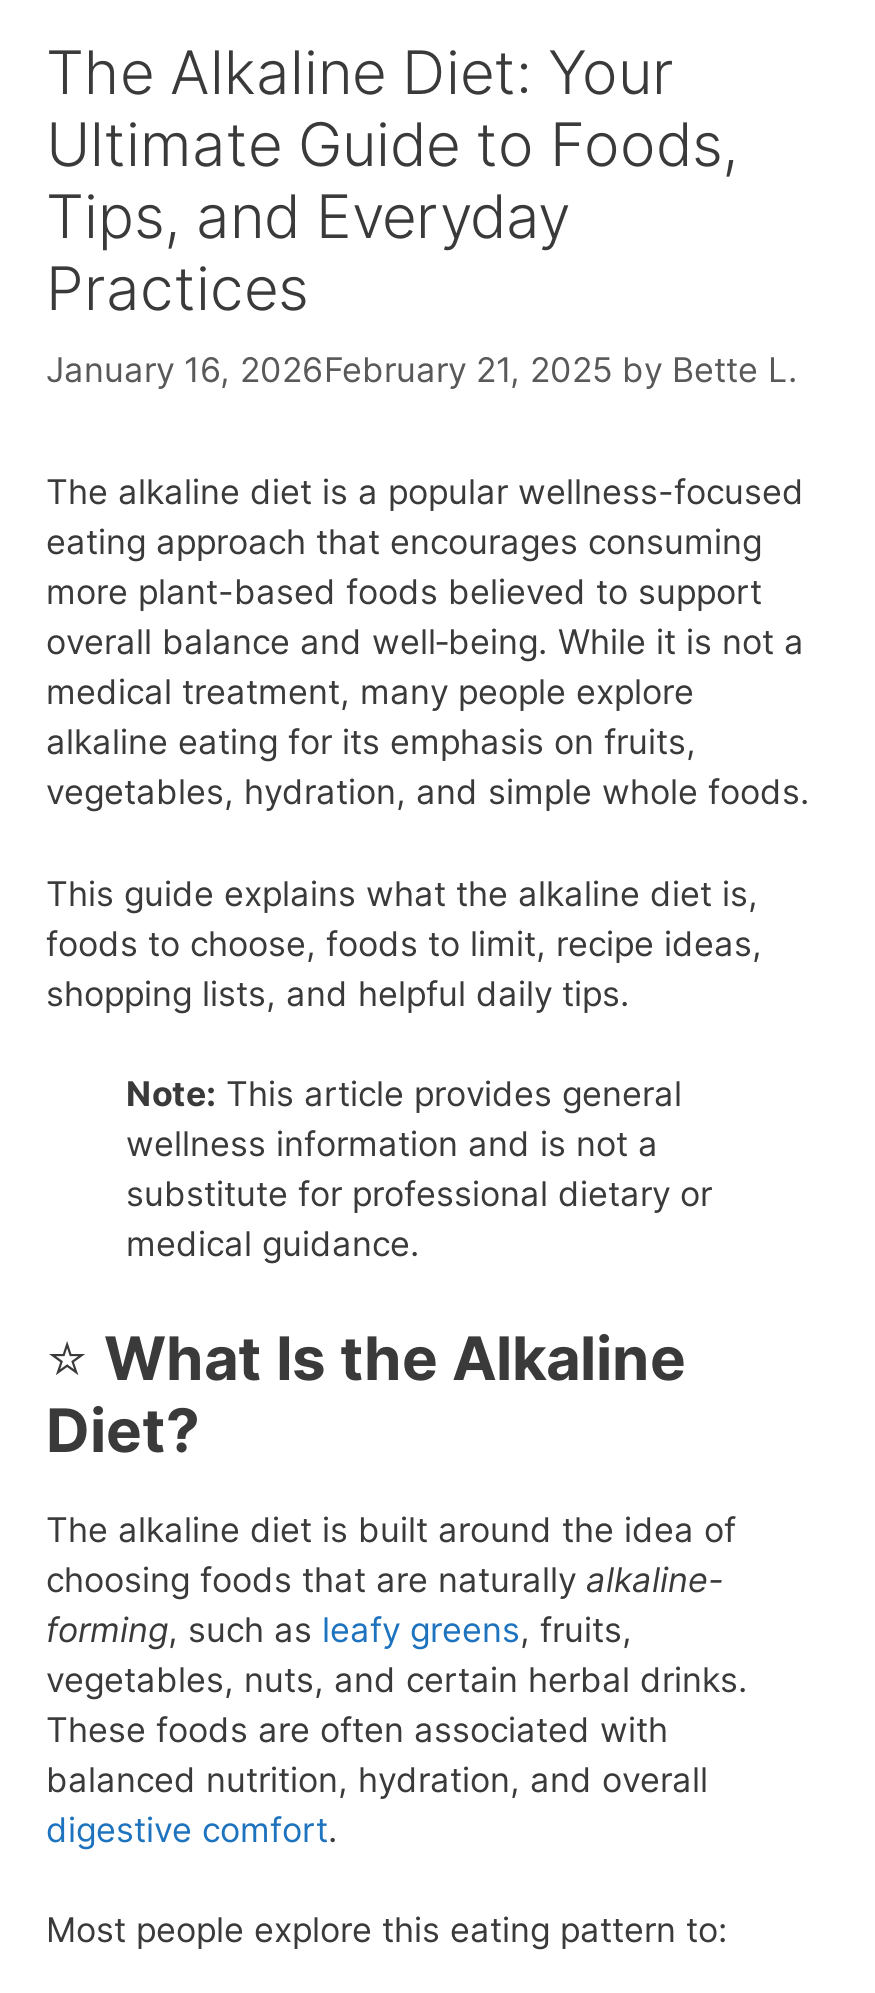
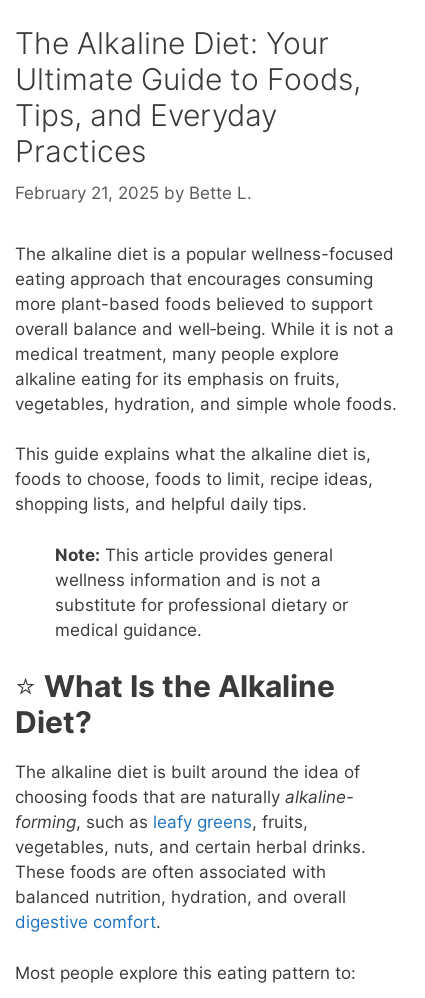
[46,350,798,390] January 16, 2026February 21, 2025 by Bette L. -> [15,182,252,202] February 21, 2025 by Bette L.

